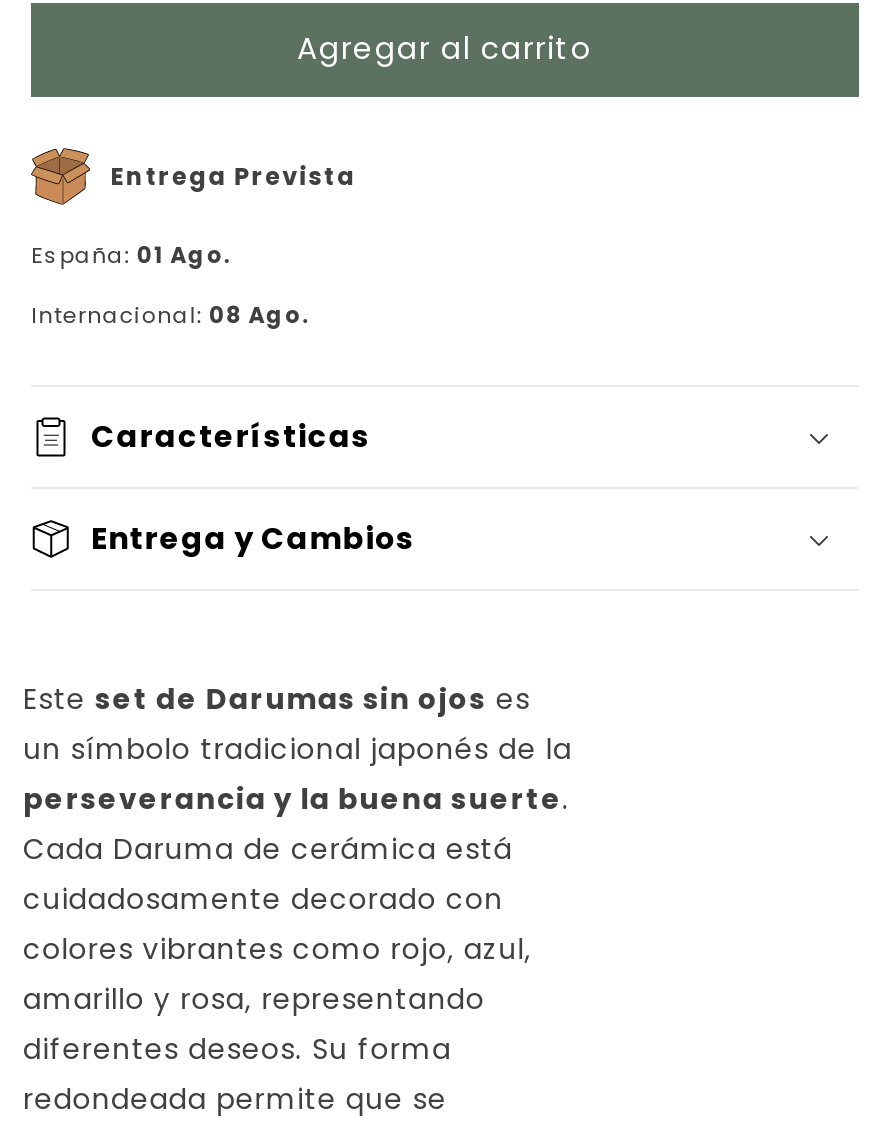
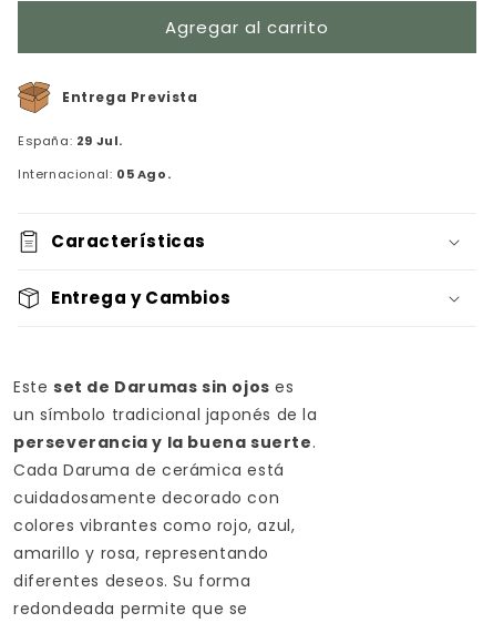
[31,238,231,270] España: 01 Ago. -> [18,132,123,150] España: 29 Jul.
[31,298,309,330] Internacional: 08 Ago. -> [18,165,171,183] Internacional: 05 Ago.

